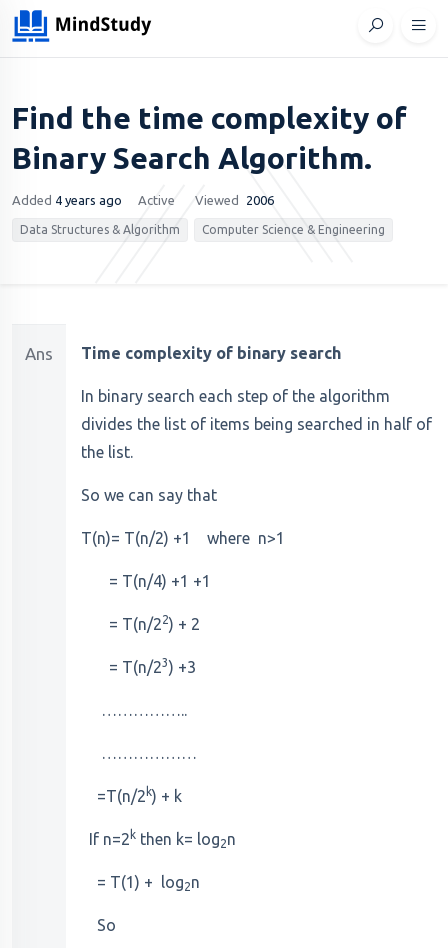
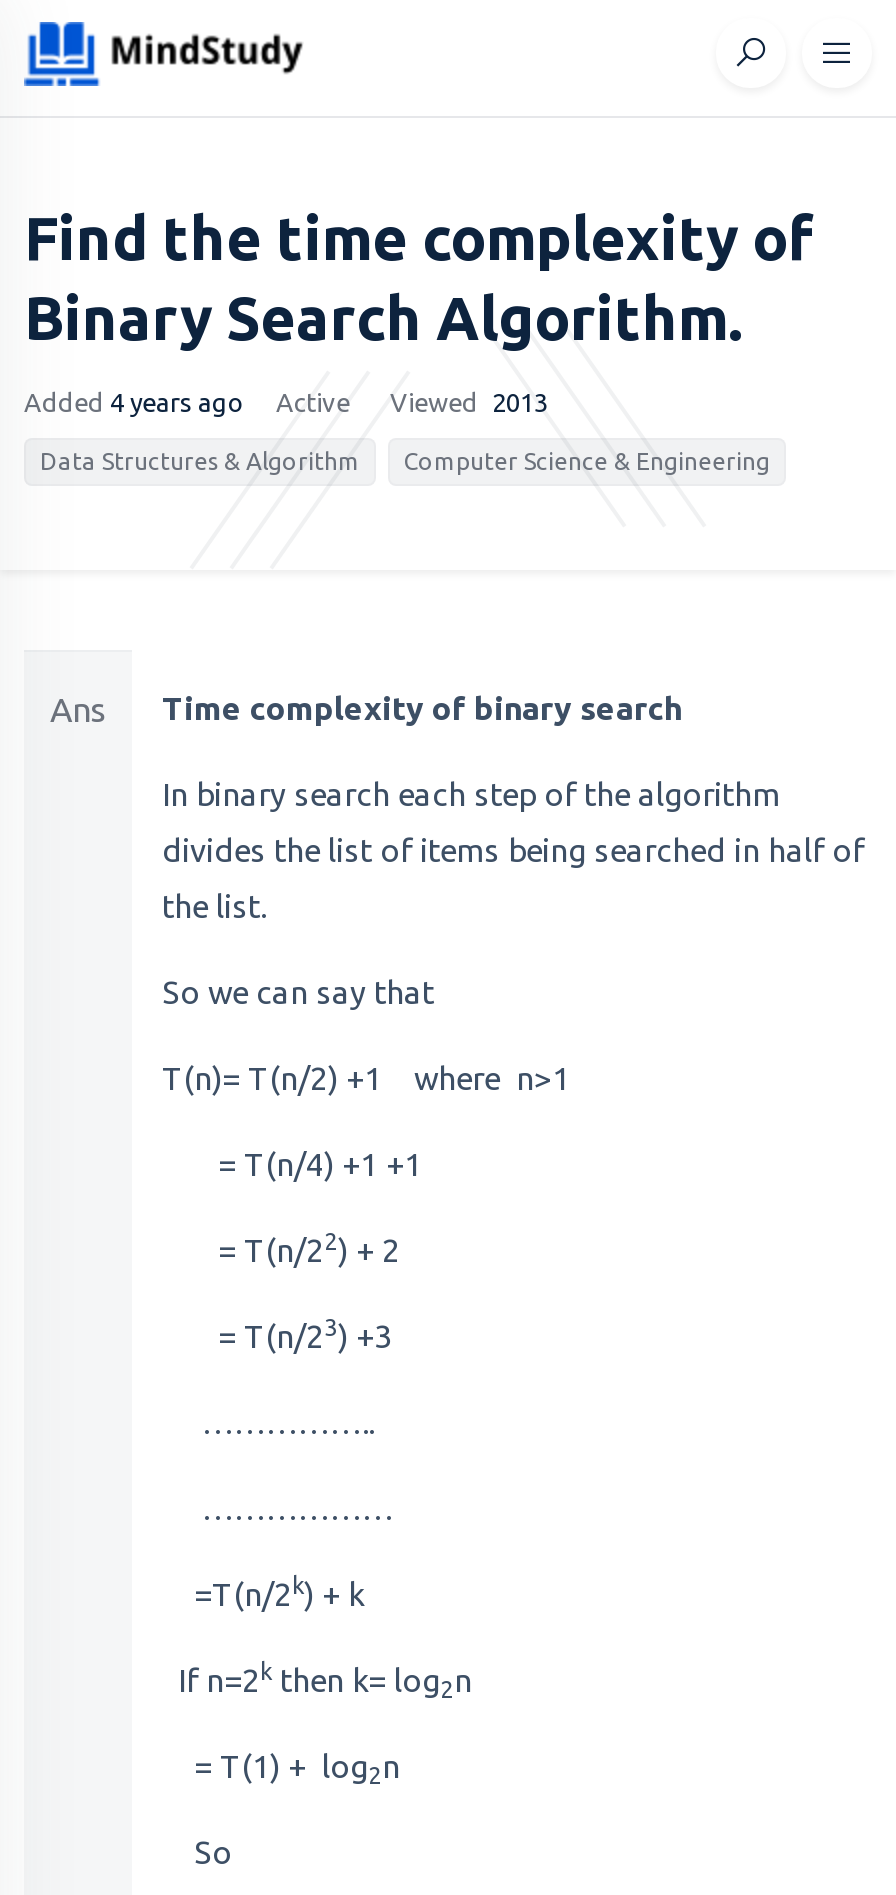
[12,193,274,207] Added 4 years ago Active Viewed 2006 -> [24,388,548,416] Added 4 years ago Active Viewed 2013

